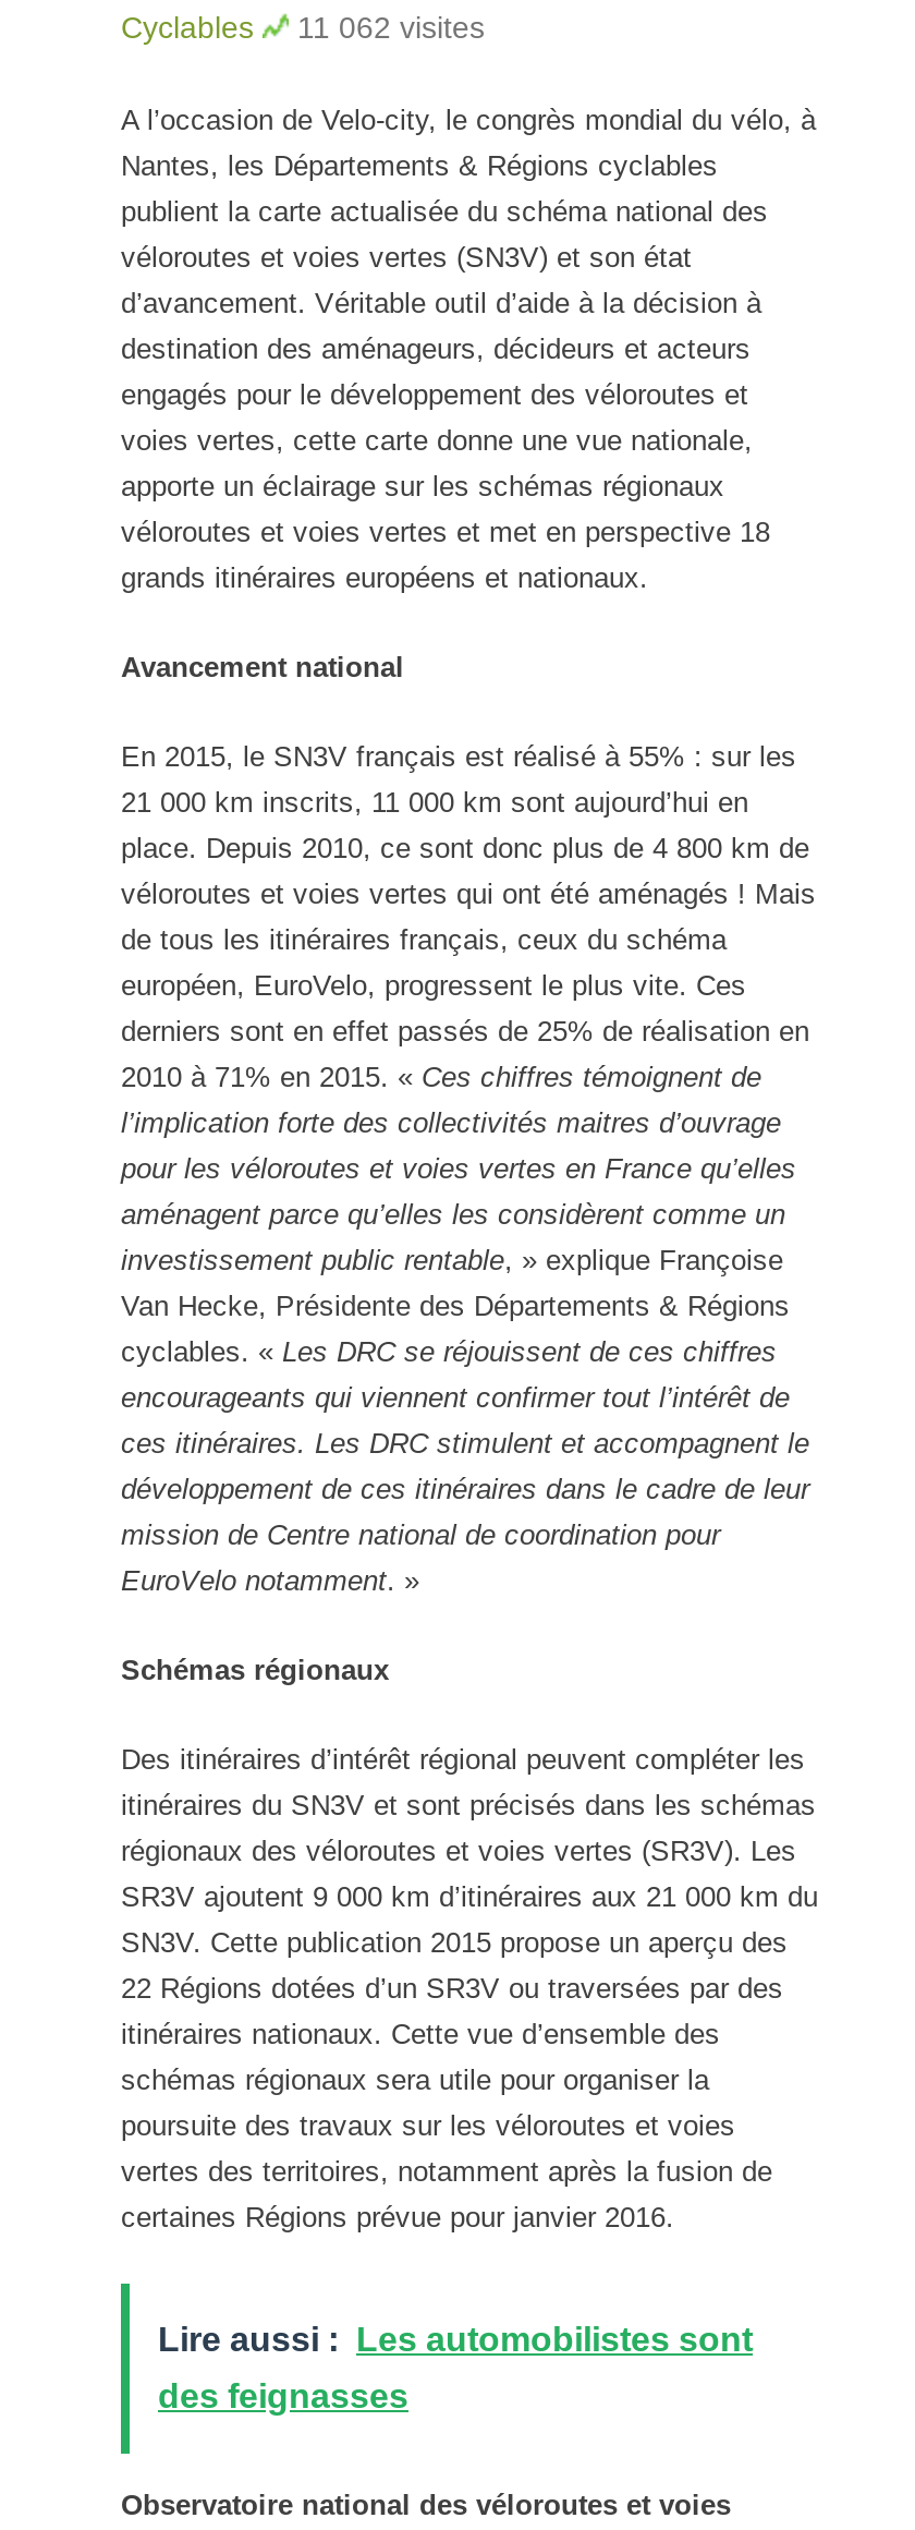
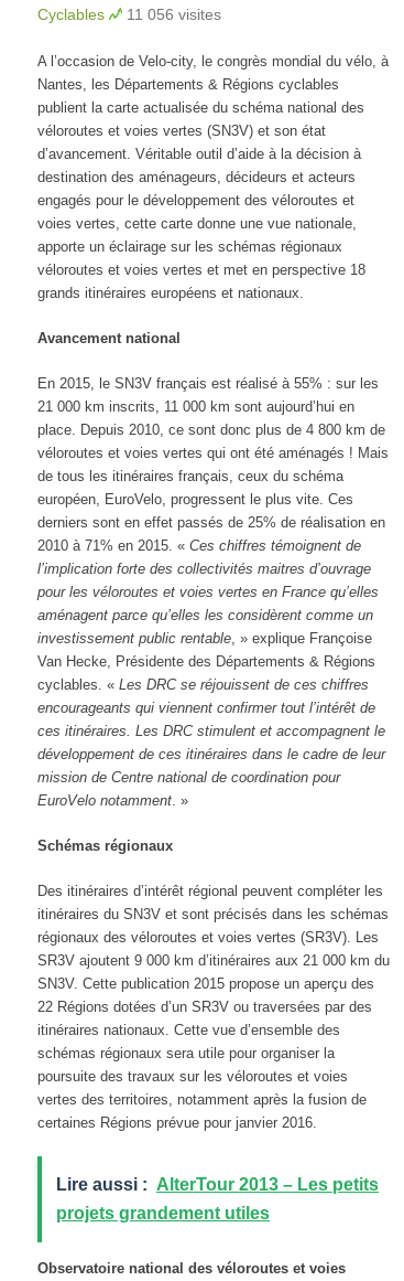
[121,9,485,44] Cyclables 11 062 visites -> [37,5,221,23] Cyclables 11 056 visites
[158,2320,753,2357] Lire aussi : Les automobilistes sont -> [56,1175,379,1194] Lire aussi : AlterTour 2013 – Les petits
[158,2377,408,2414] des feignasses -> [56,1204,270,1222] projets grandement utiles

